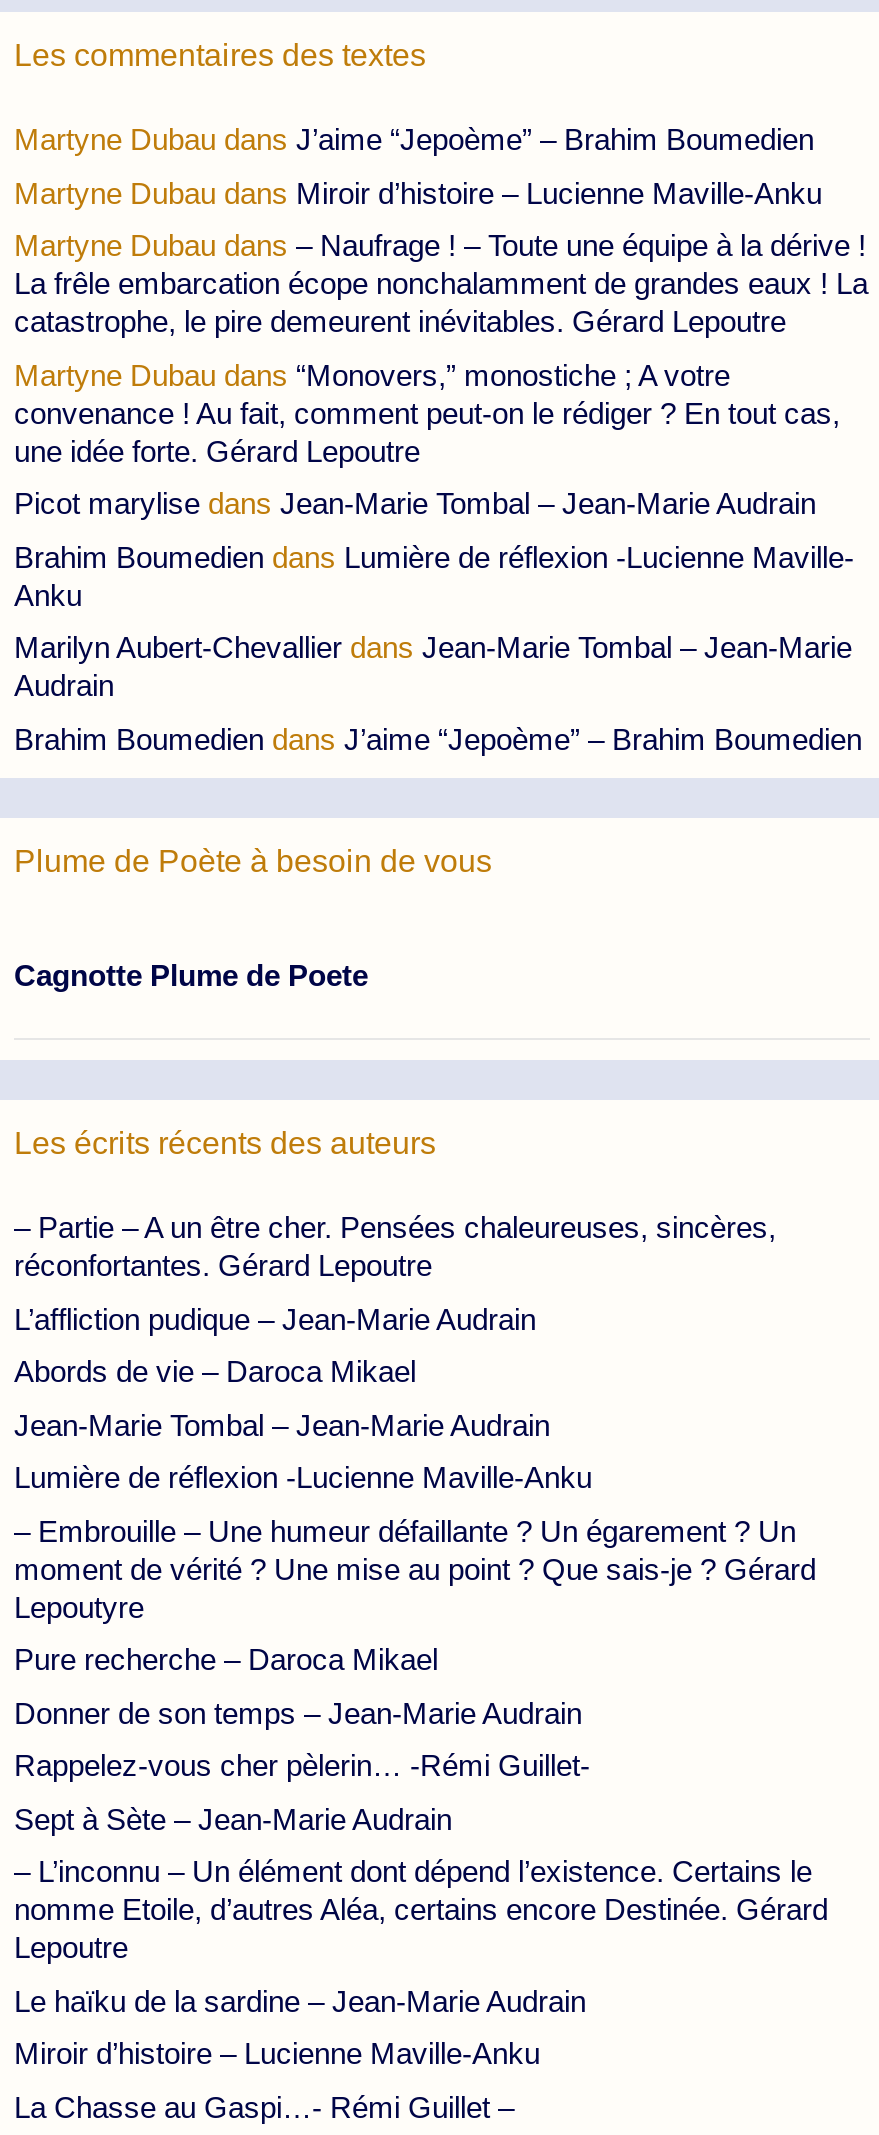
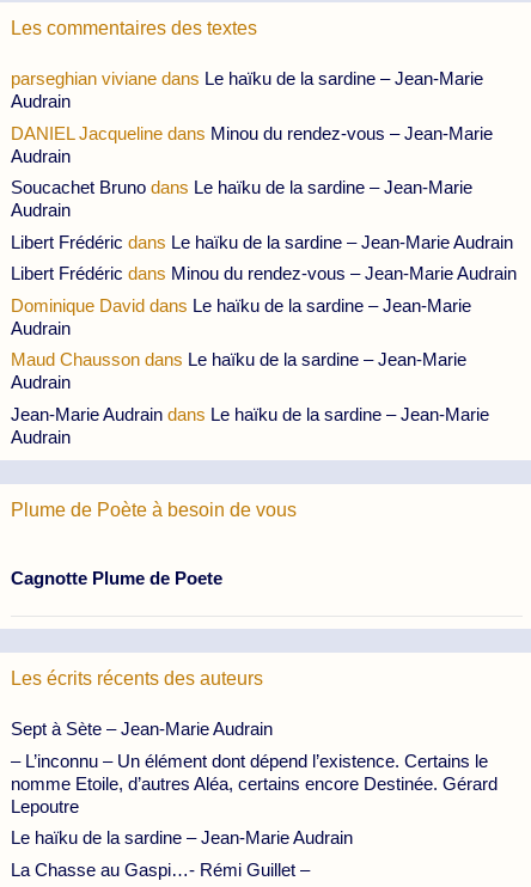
[14,123,868,665] Martyne Dubau dans J’aime “Jepoème” – Brahim Boumedien | Martyne Dubau dans Miroir d’histoire – Lucienne Maville-Anku | Martyne Dubau dans – Naufrage ! – Toute une équipe à la dérive ! | La frêle embarcation écope nonchalamment de grandes eaux ! La | catastrophe, le pire demeurent inévitables. Gérard Lepoutre | Martyne Dubau dans “Monovers,” monostiche ; A votre | convenance ! Au fait, comment peut-on le rédiger ? En tout cas, | une idée forte. Gérard Lepoutre | Picot marylise dans Jean-Marie Tombal – Jean-Marie Audrain | Brahim Boumedien dans Lumière de réflexion -Lucienne Maville- | Anku | Marilyn Aubert-Chevallier dans Jean-Marie Tombal – Jean-Marie -> [11,68,483,89] parseghian viviane dans Le haïku de la sardine – Jean-Marie
[14,722,862,756] Brahim Boumedien dans J’aime “Jepoème” – Brahim Boumedien -> [11,123,517,447] DANIEL Jacqueline dans Minou du rendez-vous – Jean-Marie | Audrain | Soucachet Bruno dans Le haïku de la sardine – Jean-Marie | Audrain | Libert Frédéric dans Le haïku de la sardine – Jean-Marie Audrain | Libert Frédéric dans Minou du rendez-vous – Jean-Marie Audrain | Dominique David dans Le haïku de la sardine – Jean-Marie | Audrain | Maud Chausson dans Le haïku de la sardine – Jean-Marie | Audrain | Jean-Marie Audrain dans Le haïku de la sardine – Jean-Marie | Audrain
[14,1211,816,1783] – Partie – A un être cher. Pensées chaleureuses, sincères, | réconfortantes. Gérard Lepoutre | L’affliction pudique – Jean-Marie Audrain | Abords de vie – Daroca Mikael | Jean-Marie Tombal – Jean-Marie Audrain | Lumière de réflexion -Lucienne Maville-Anku | – Embrouille – Une humeur défaillante ? Un égarement ? Un | moment de vérité ? Une mise au point ? Que sais-je ? Gérard | Lepoutyre | Pure recherche – Daroca Mikael | Donner de son temps – Jean-Marie Audrain | Rappelez-vous cher pèlerin… -Rémi Guillet- -> none
[14,2037,540,2071] Miroir d’histoire – Lucienne Maville-Anku -> none

